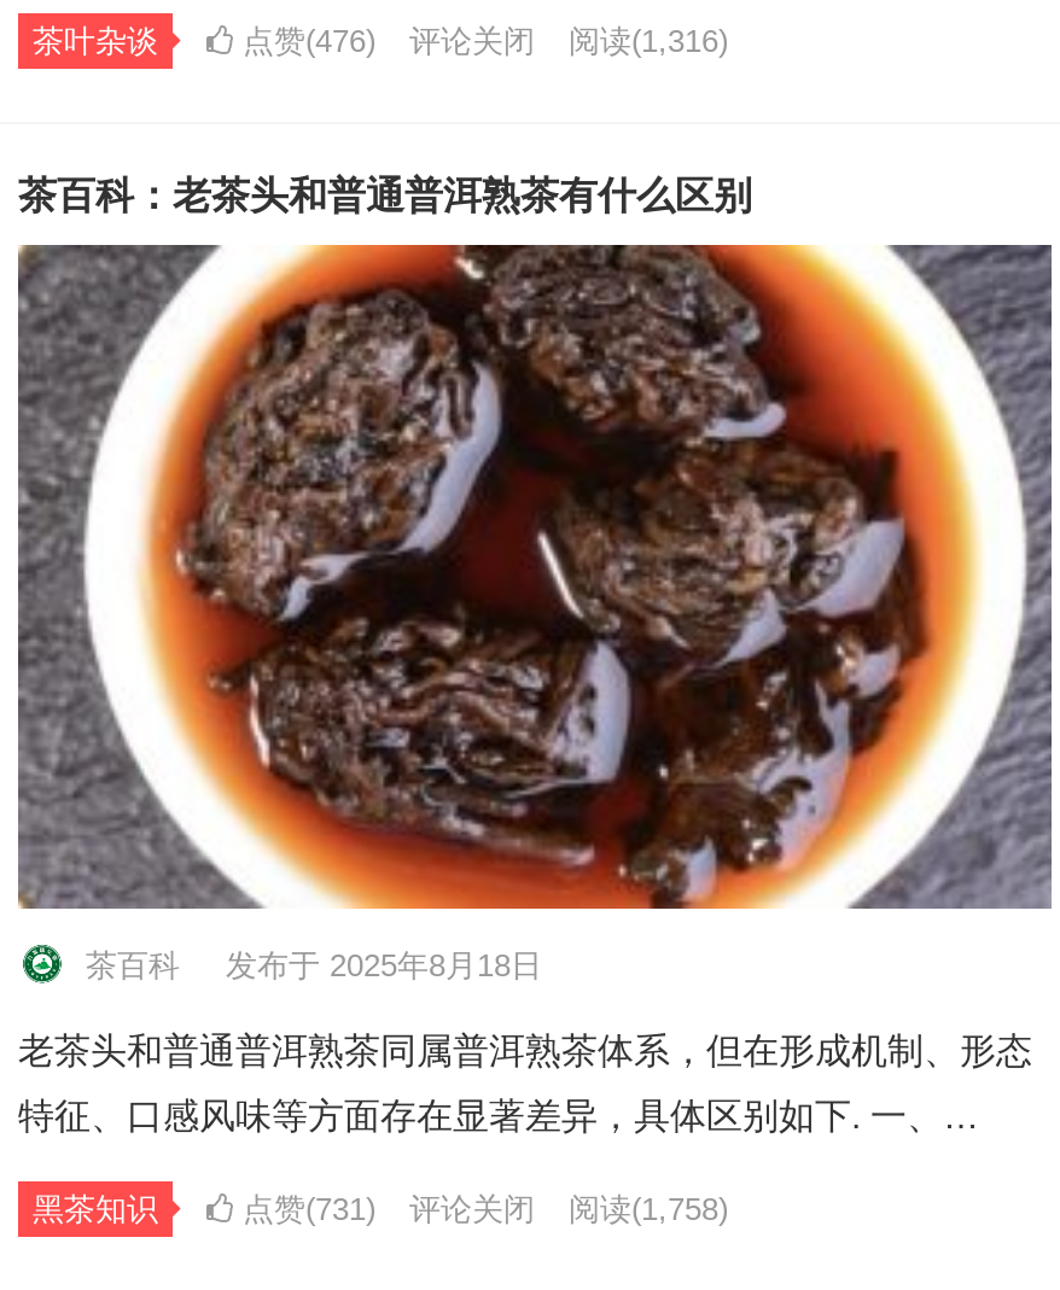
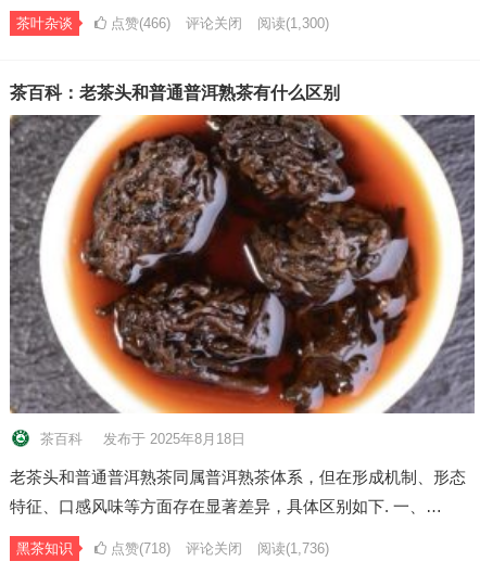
[233,22,375,59] 点赞(476) -> [106,15,170,31] 点赞(466)
[569,22,728,59] 阅读(1,316) -> [257,15,329,31] 阅读(1,300)
[233,1191,375,1227] 点赞(731) -> [106,540,170,557] 点赞(718)
[569,1191,728,1227] 阅读(1,758) -> [257,540,329,557] 阅读(1,736)

